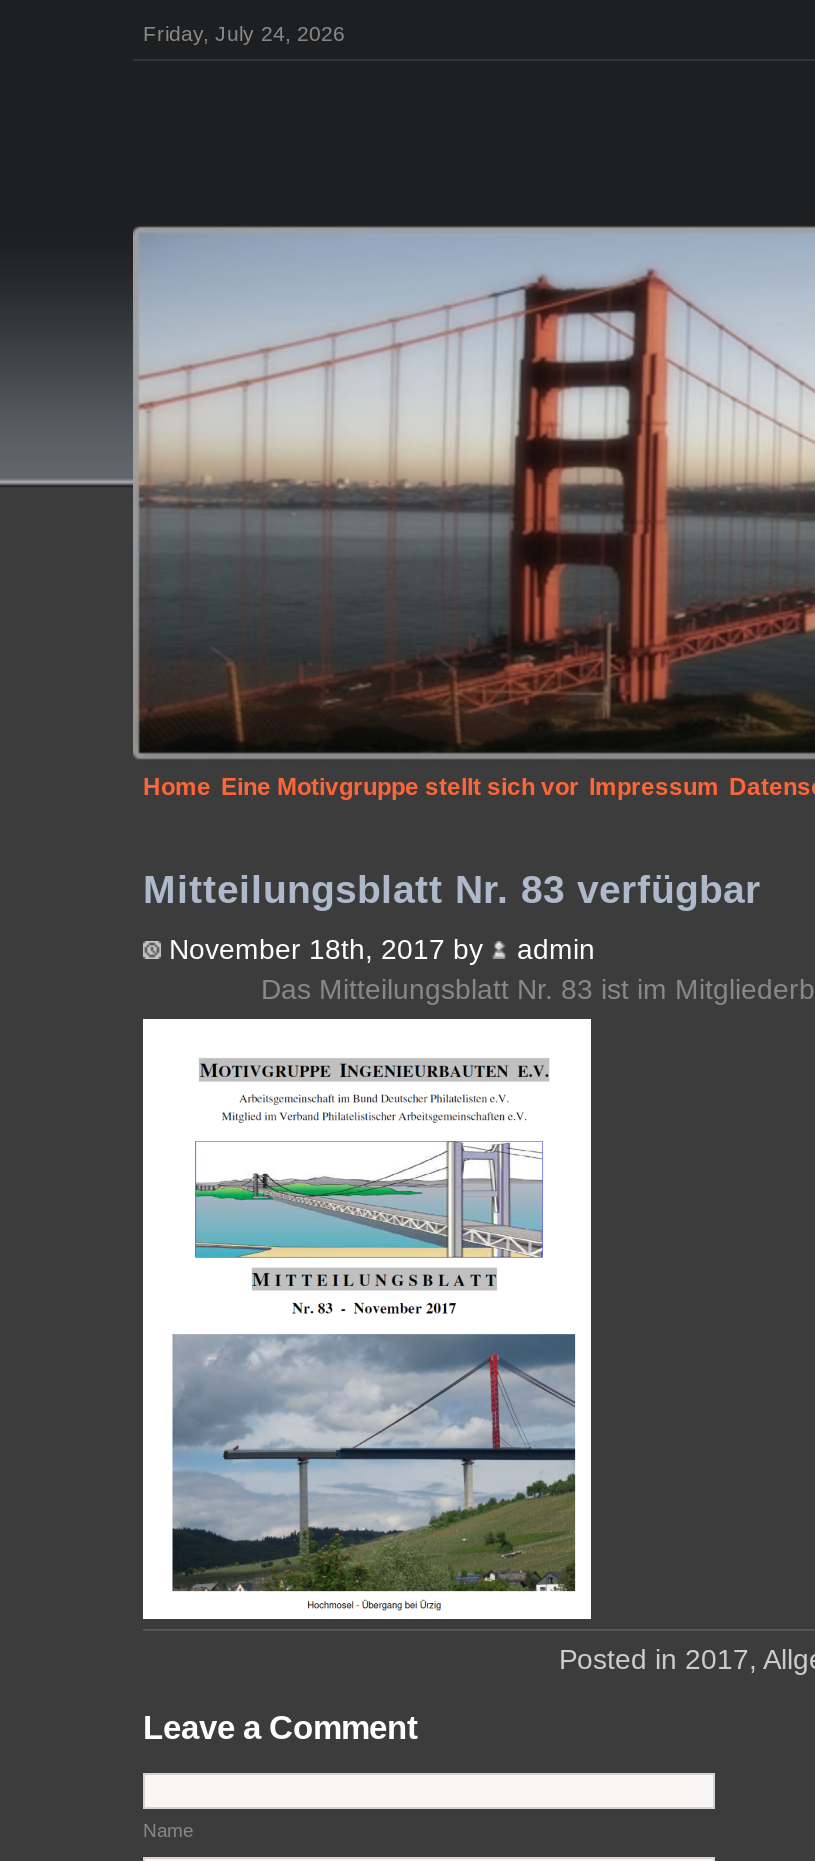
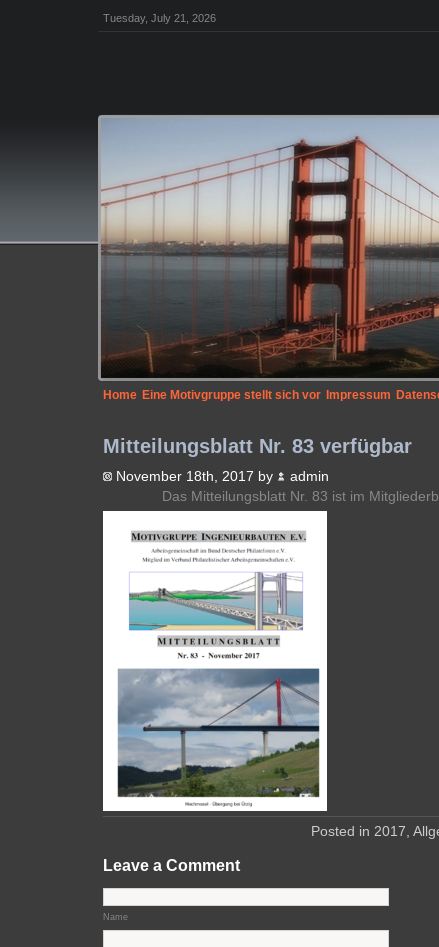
[143,21,345,45] Friday, July 24, 2026 -> [103,12,216,24] Tuesday, July 21, 2026

